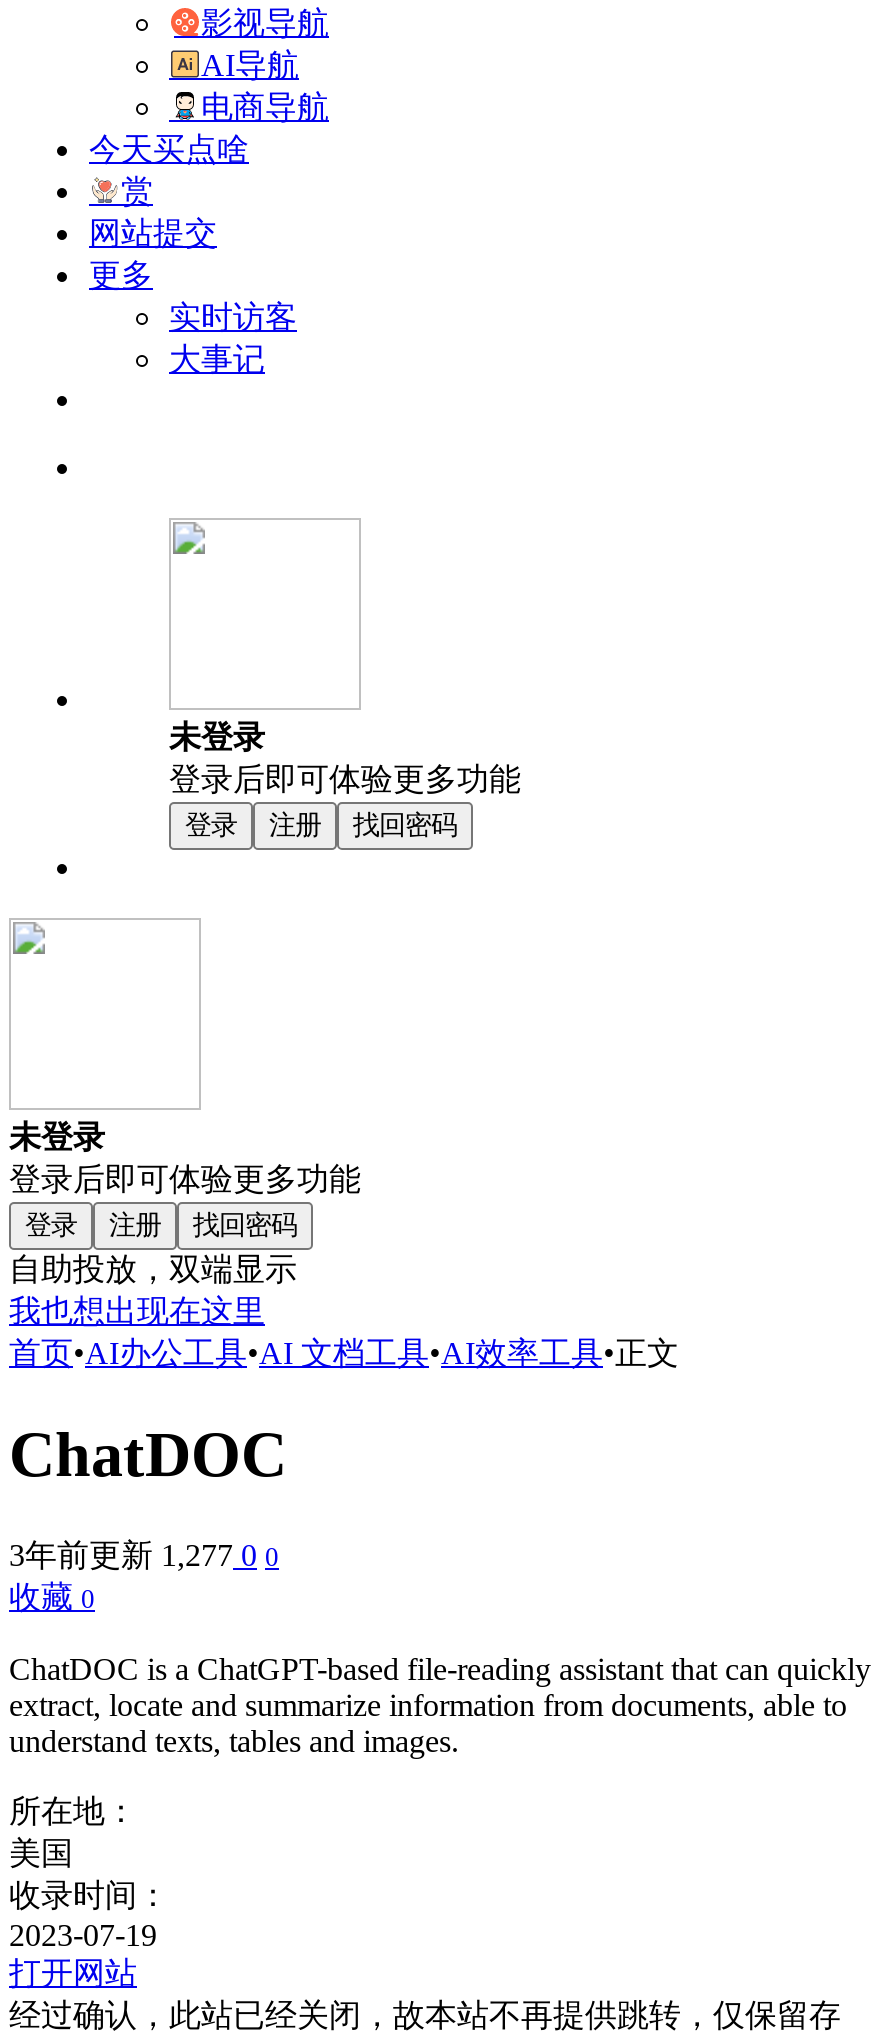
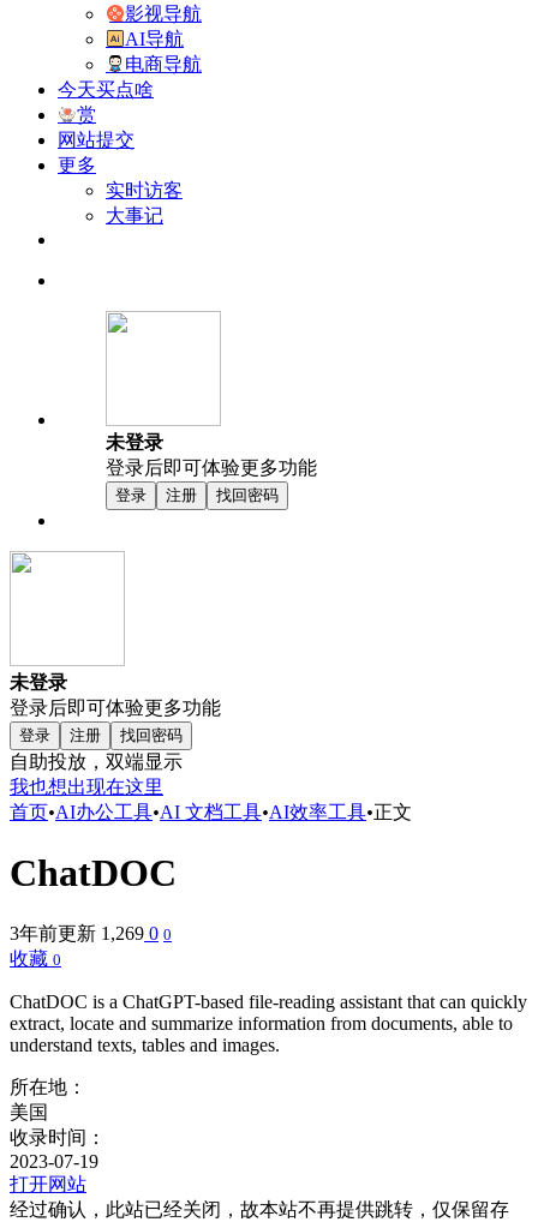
[9,1538,279,1572] 3年前更新1,277 0 0 -> [10,923,172,943] 3年前更新1,269 0 0

